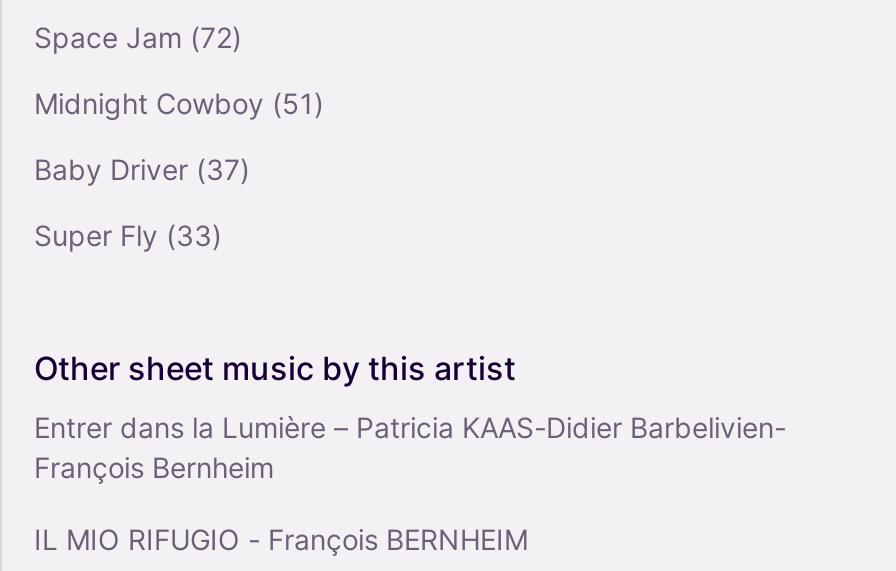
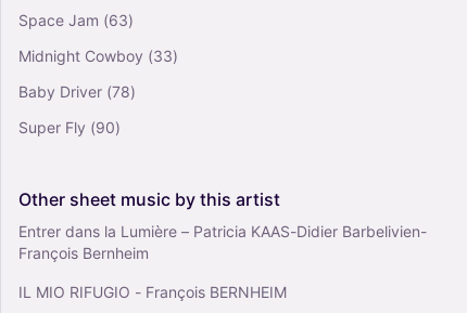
[34,21,242,55] Space Jam (72) -> [18,11,134,30] Space Jam (63)
[34,87,324,121] Midnight Cowboy (51) -> [18,47,178,65] Midnight Cowboy (33)
[34,153,250,187] Baby Driver (37) -> [18,83,136,101] Baby Driver (78)
[34,219,222,253] Super Fly (33) -> [18,118,121,137] Super Fly (90)

